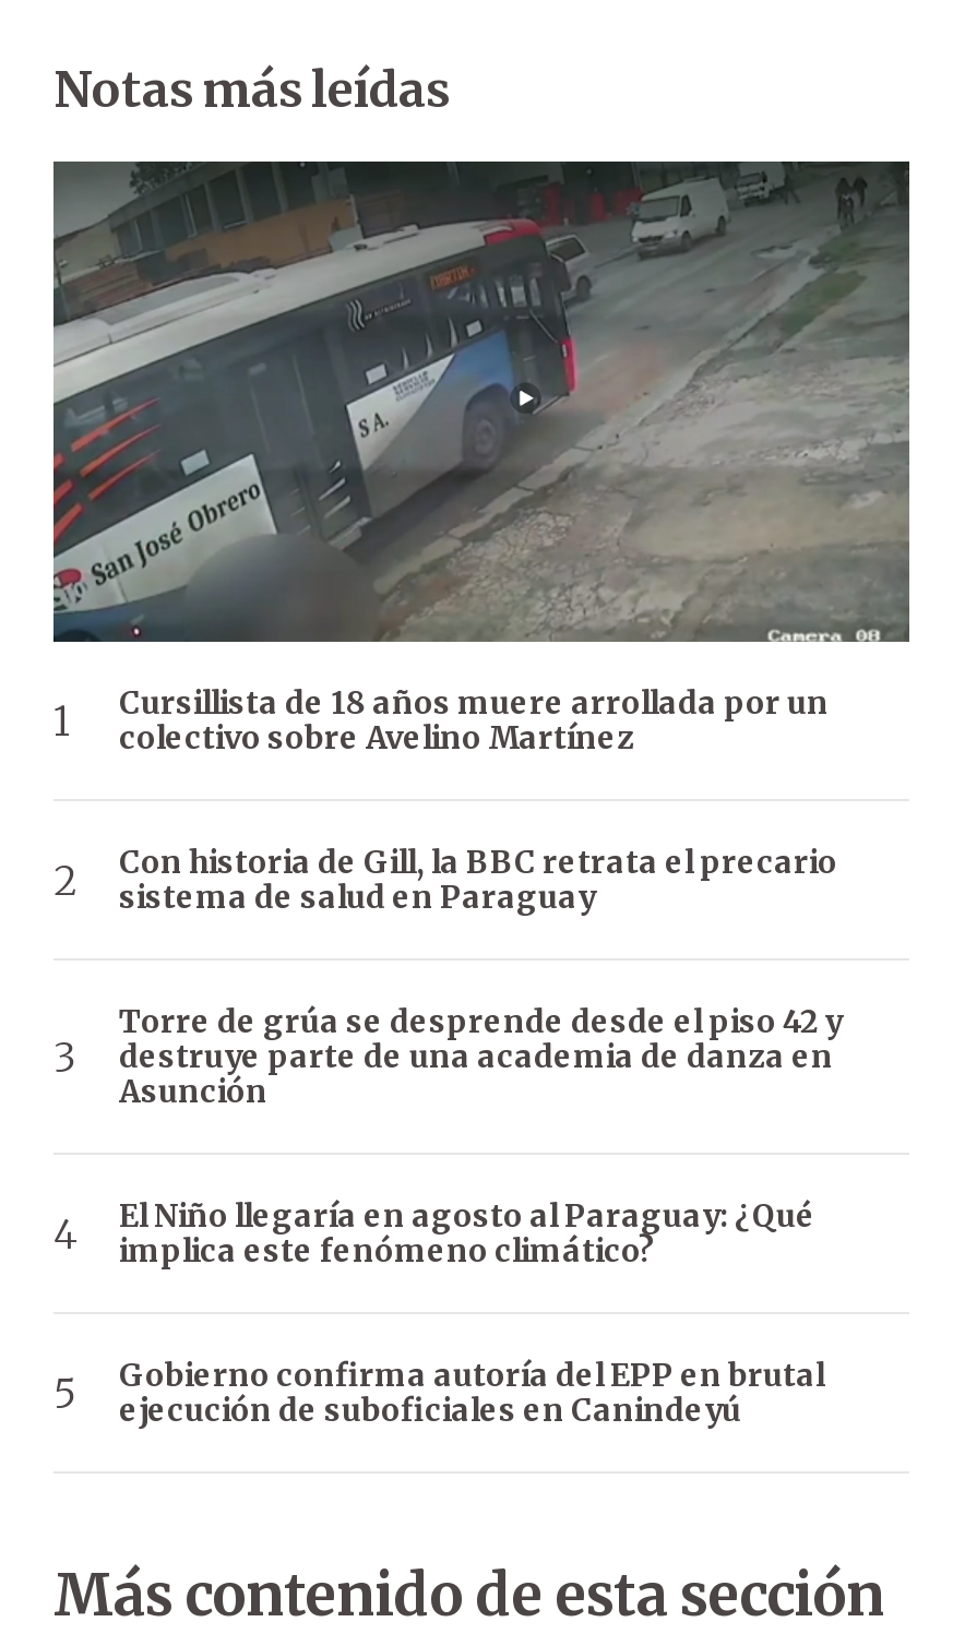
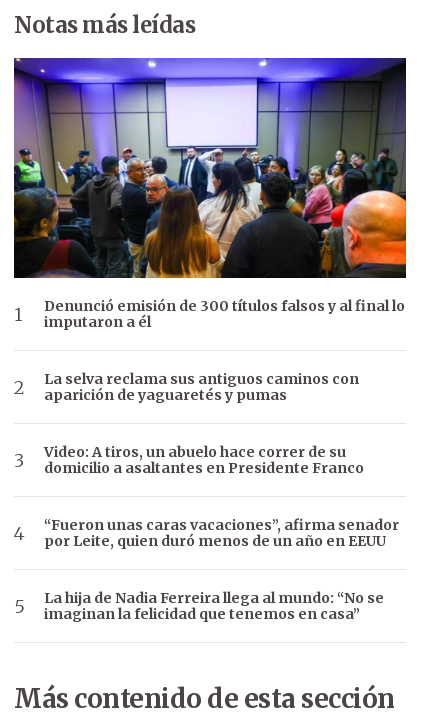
[51,159,912,758] [image] | Cursillista de 18 años muere arrollada por un | colectivo sobre Avelino Martínez -> [13,57,407,331] [image] | Denunció emisión de 300 títulos falsos y al final lo | imputaron a él
[119,844,837,918] Con historia de Gill, la BBC retrata el precario | sistema de salud en Paraguay -> [44,370,359,404] La selva reclama sus antiguos caminos con | aparición de yaguaretés y pumas
[119,1003,842,1112] Torre de grúa se desprende desde el piso 42 y | destruye parte de una academia de danza en | Asunción -> [44,443,364,477] Video: A tiros, un abuelo hace correr de su | domicilio a asaltantes en Presidente Franco
[119,1197,815,1271] El Niño llegaría en agosto al Paraguay: ¿Qué | implica este fenómeno climático? -> [44,516,399,550] “Fueron unas caras vacaciones”, afirma senador | por Leite, quien duró menos de un año en EEUU
[119,1357,824,1431] Gobierno confirma autoría del EPP en brutal | ejecución de suboficiales en Canindeyú -> [44,589,384,623] La hija de Nadia Ferreira llega al mundo: “No se | imaginan la felicidad que tenemos en casa”

